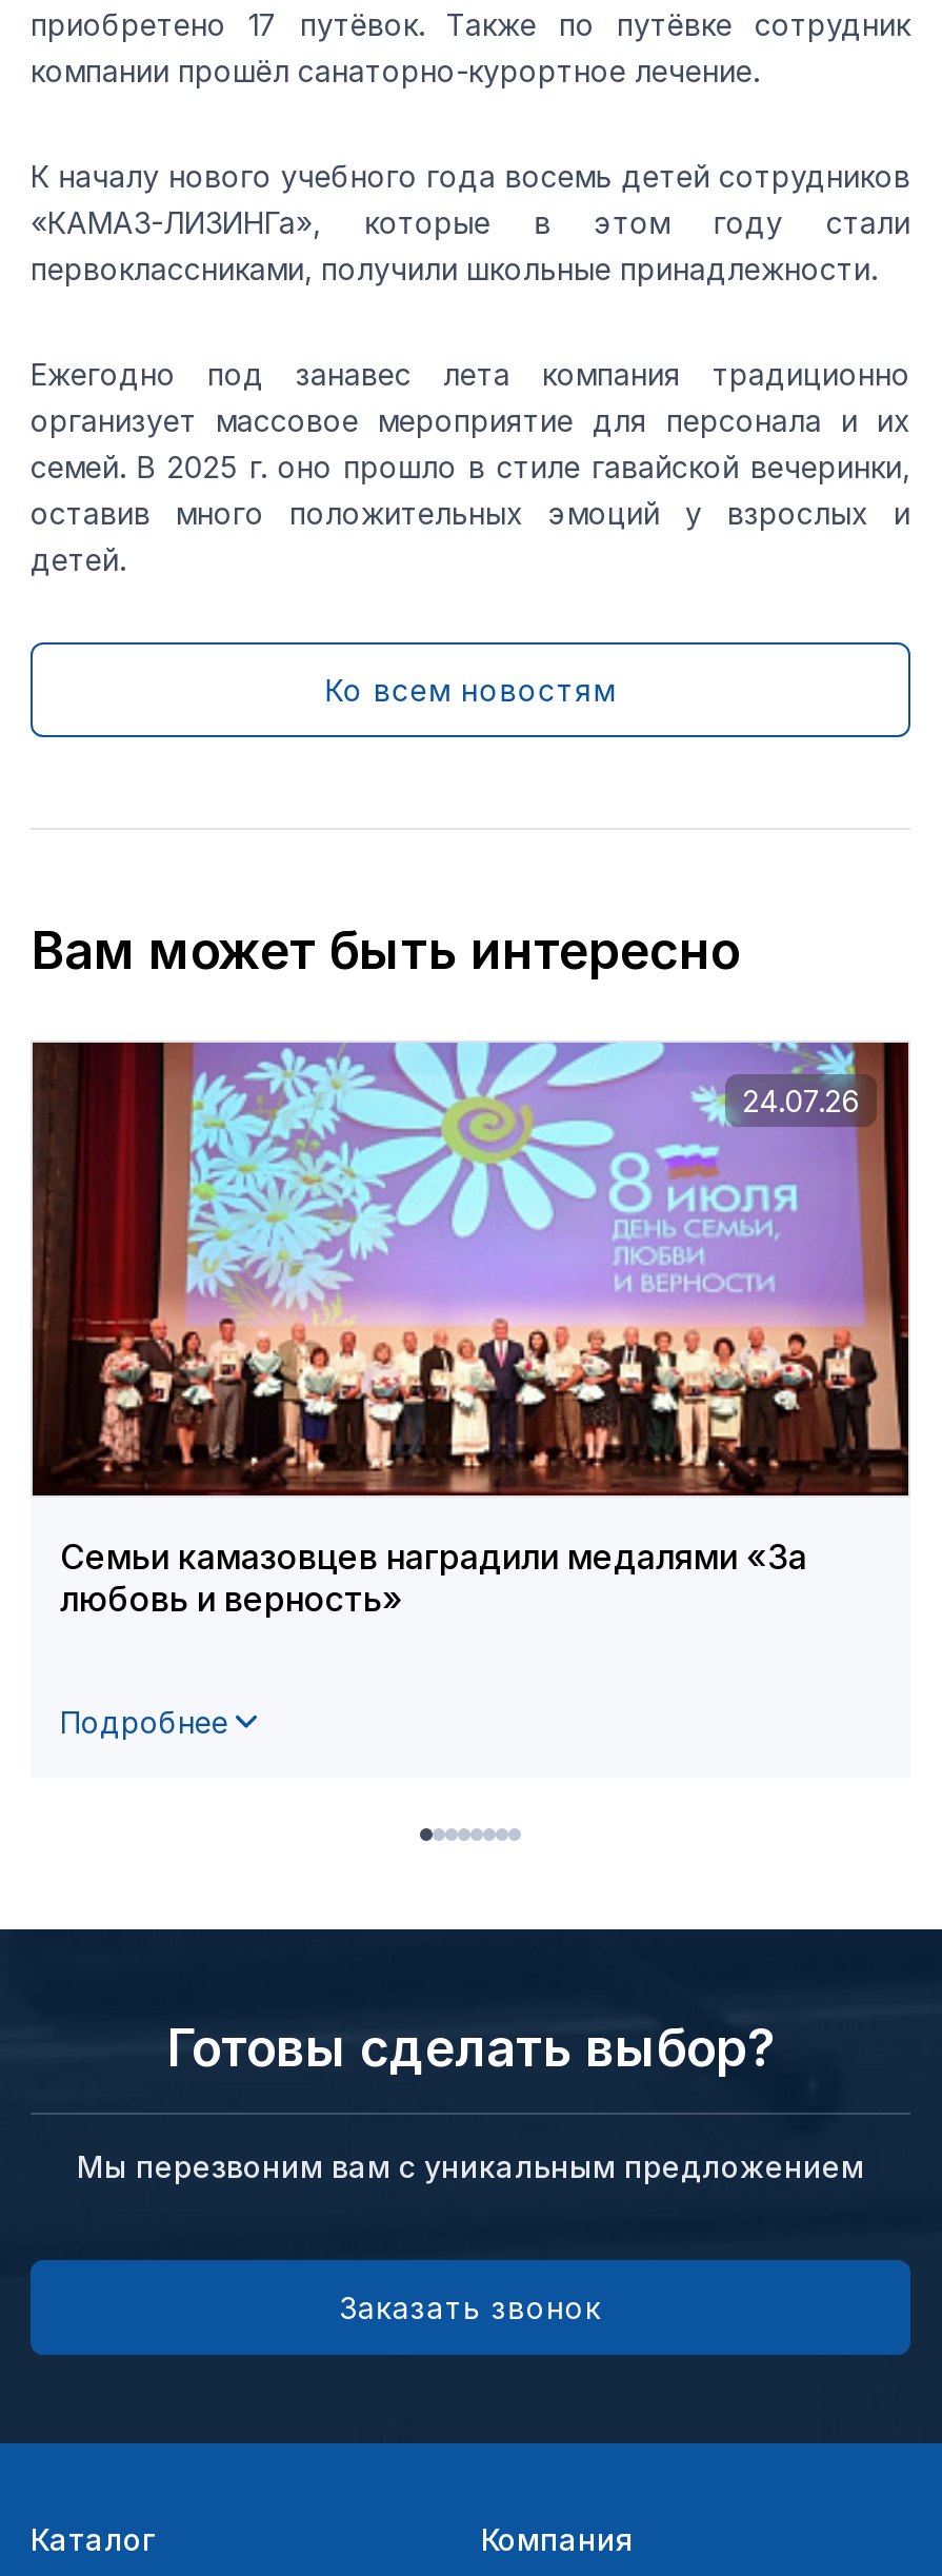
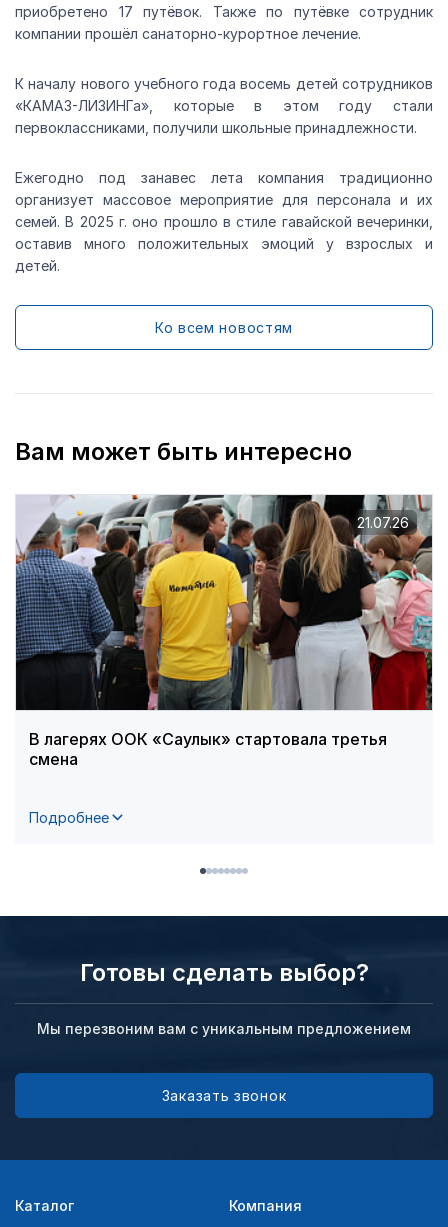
[31,1041,910,1498] [image] | 24.07.26 -> [15,494,433,711] [image] | 21.07.26
[60,1535,807,1619] Семьи камазовцев наградили медалями «За | любовь и верность» -> [29,729,387,769] В лагерях ООК «Саулык» стартовала третья | смена

